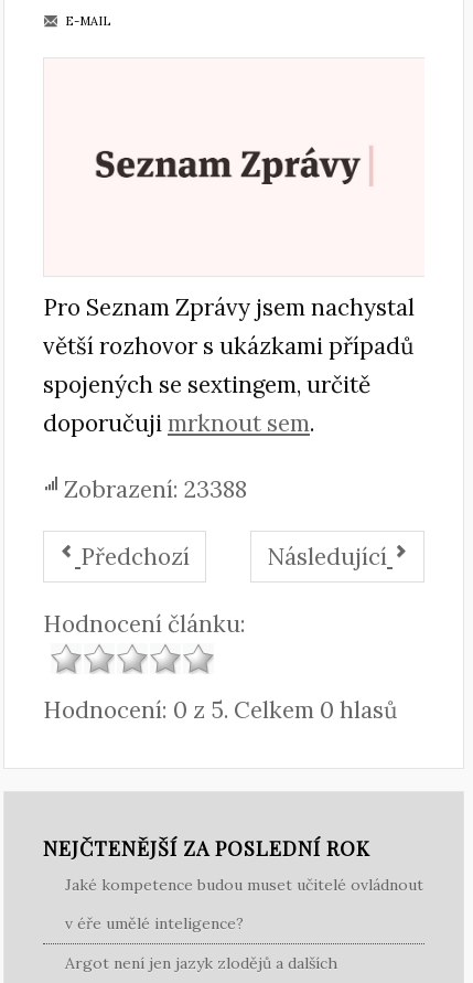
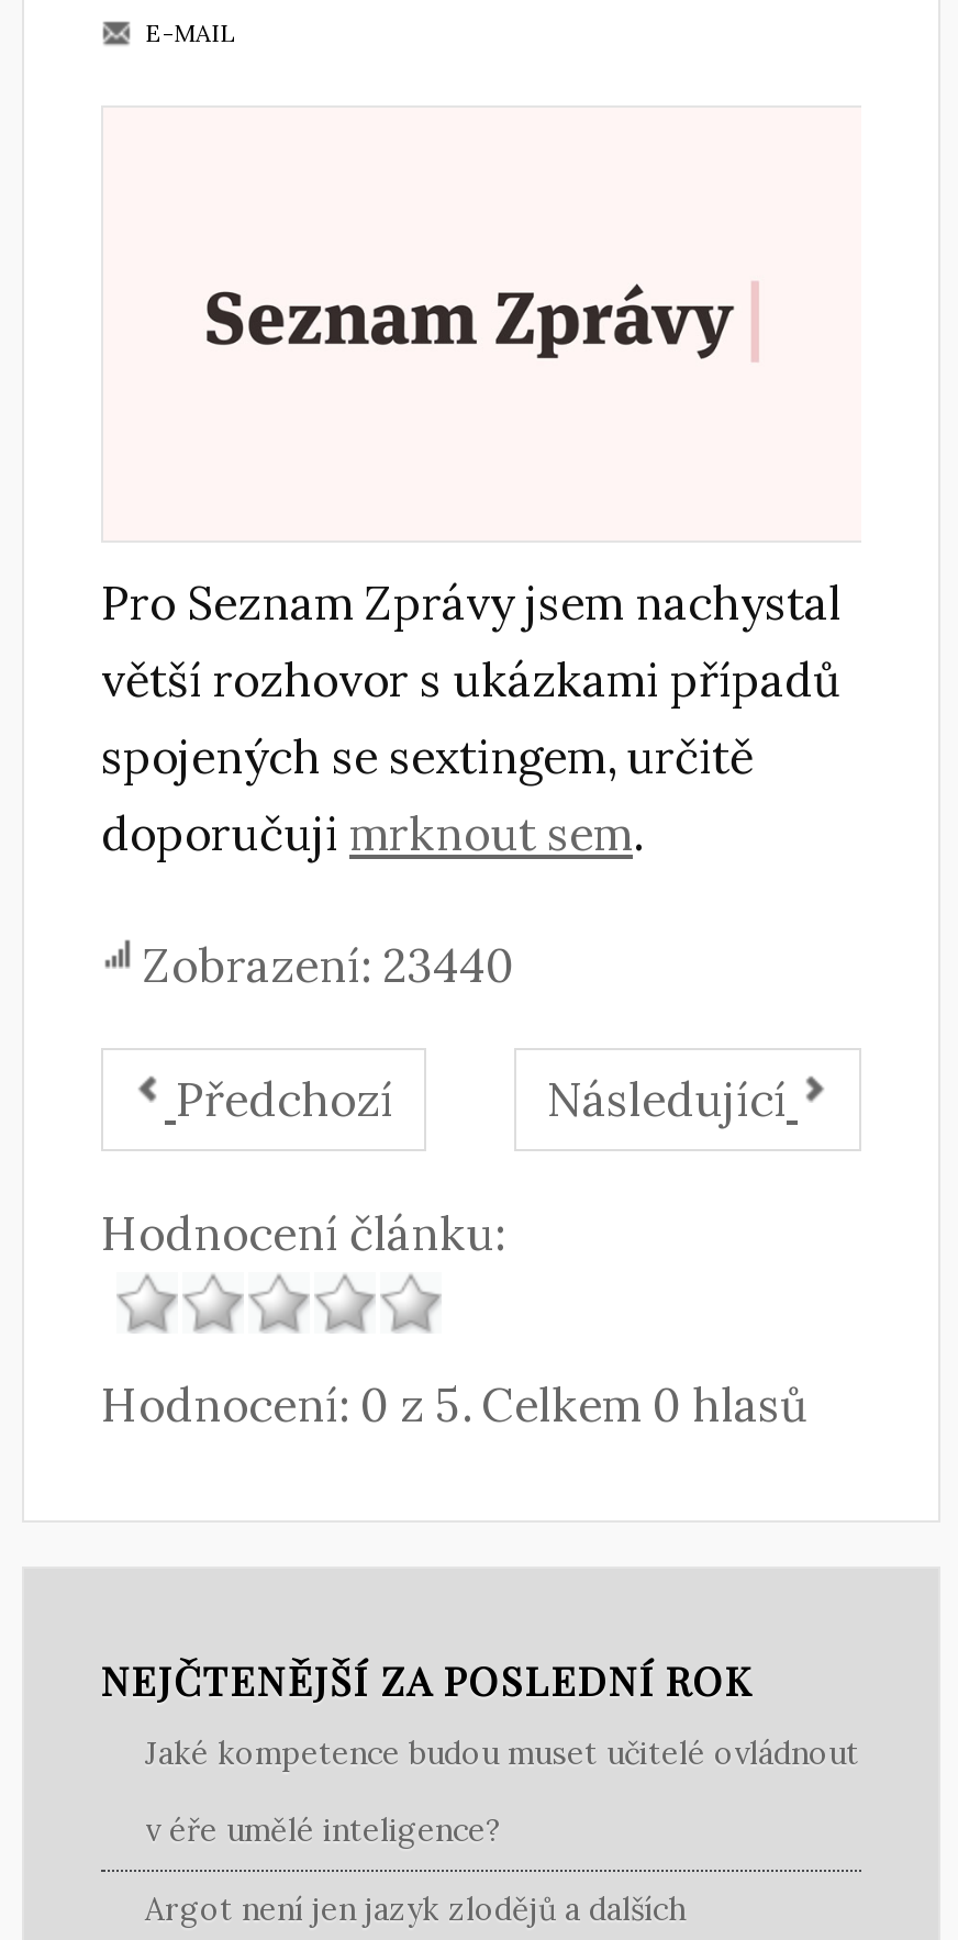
[58,474,247,504] Zobrazení: 23388 -> [132,936,514,995] Zobrazení: 23440

